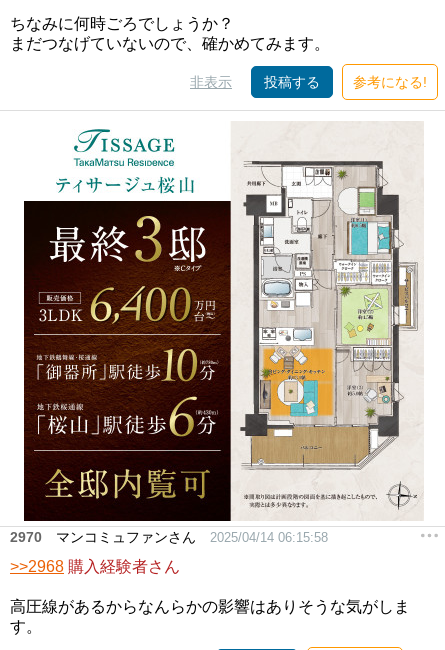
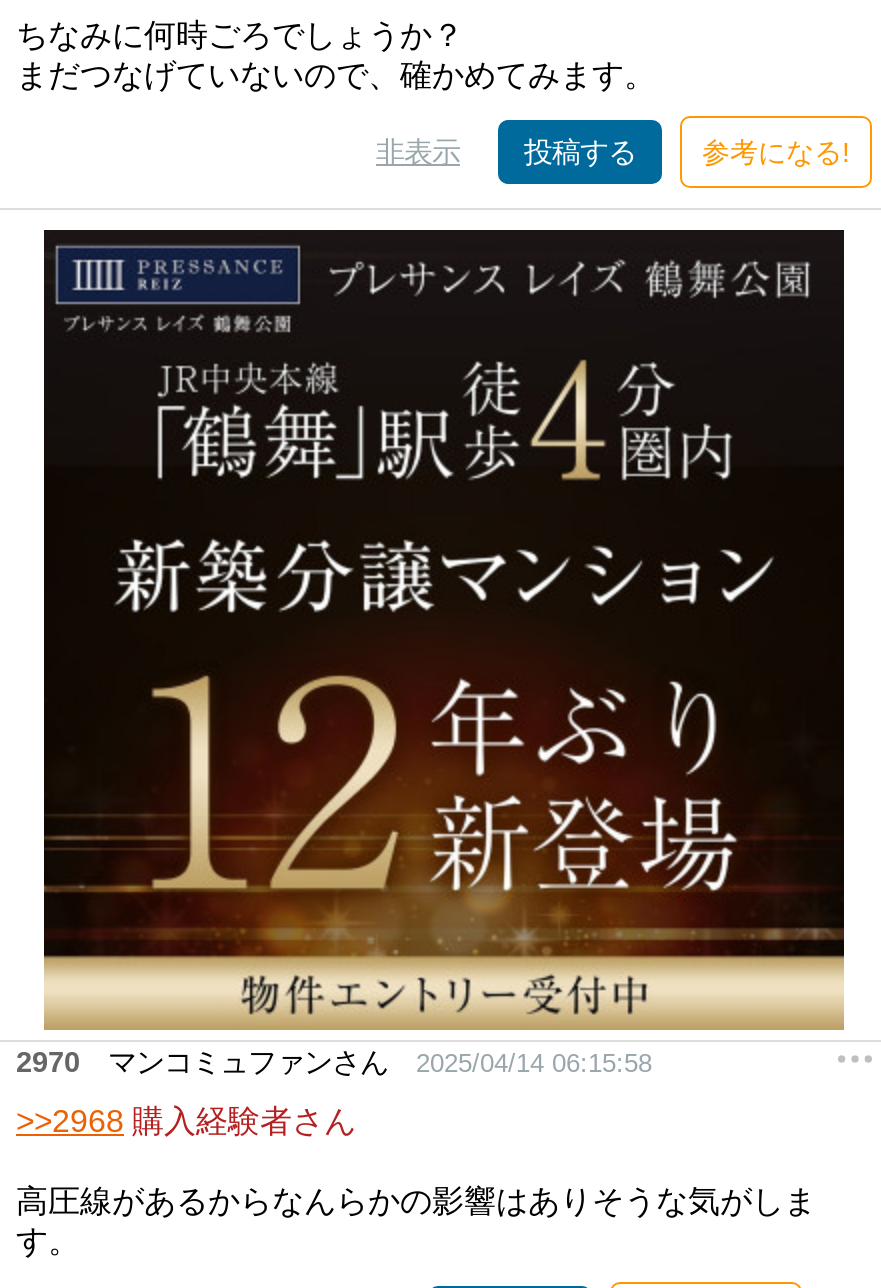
[23,121,424,522] [image] -> [42,228,846,1032] [image]

